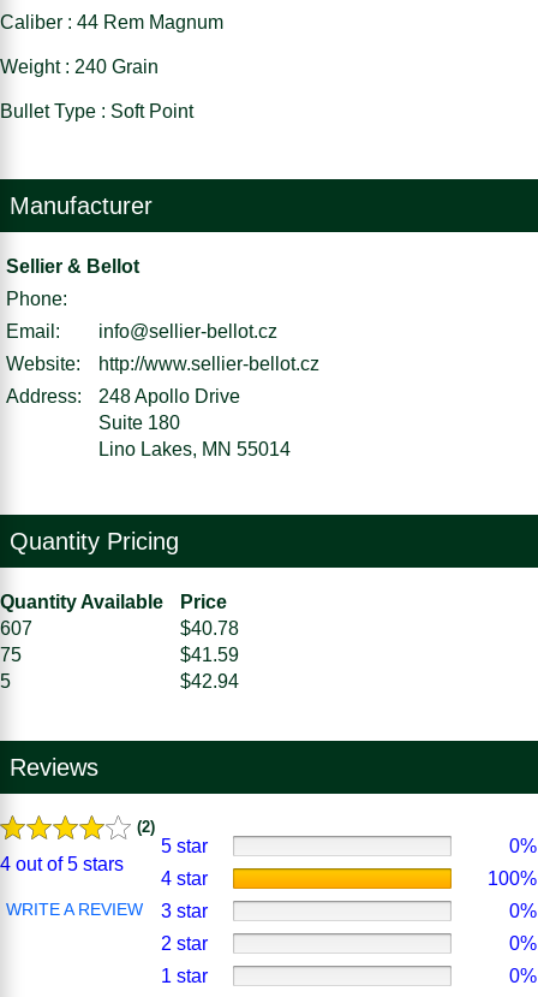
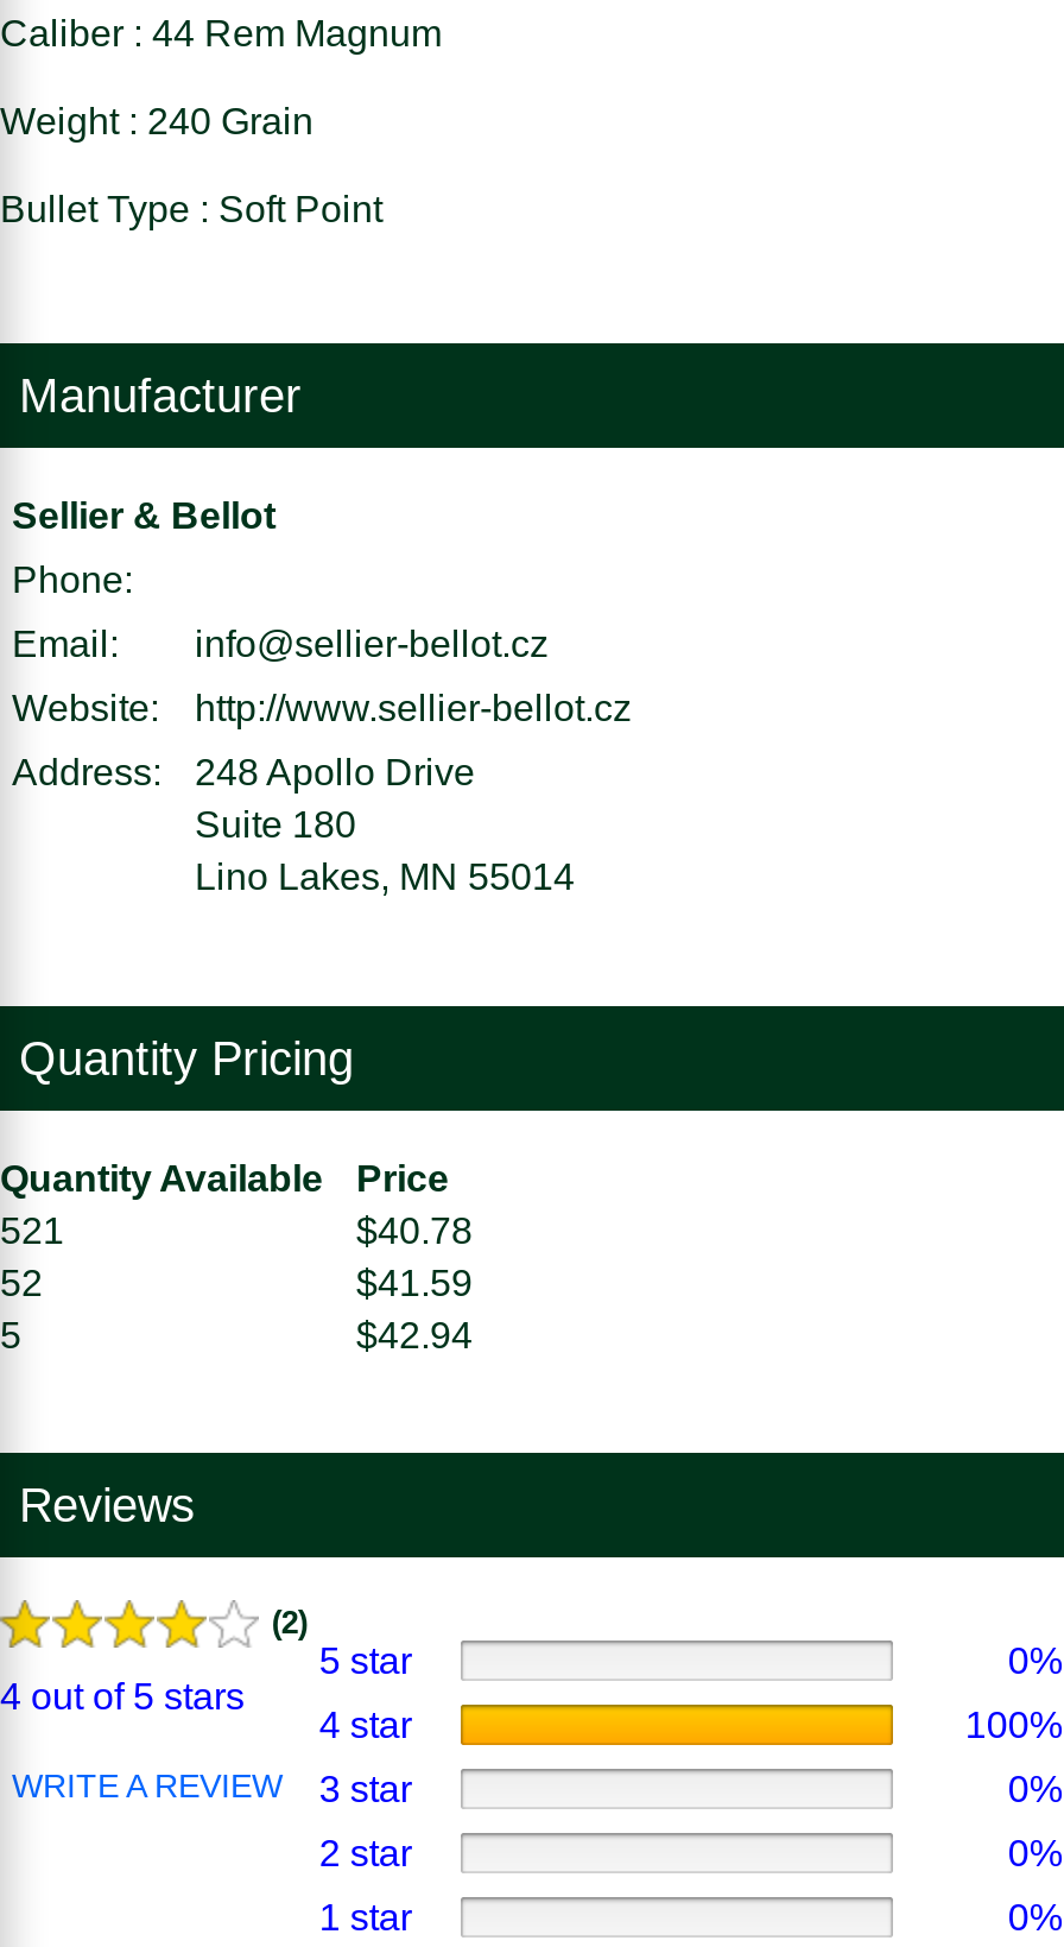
[0,618,32,638] 607 -> [0,1209,64,1250] 521
[0,644,22,664] 75 -> [0,1262,43,1302] 52

